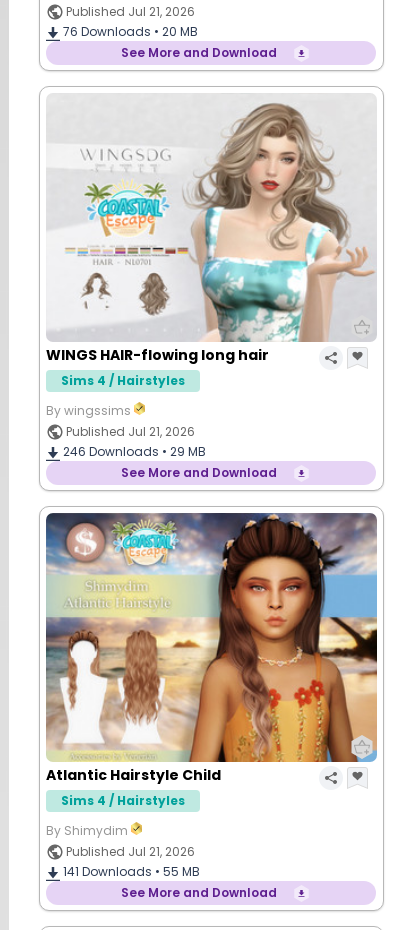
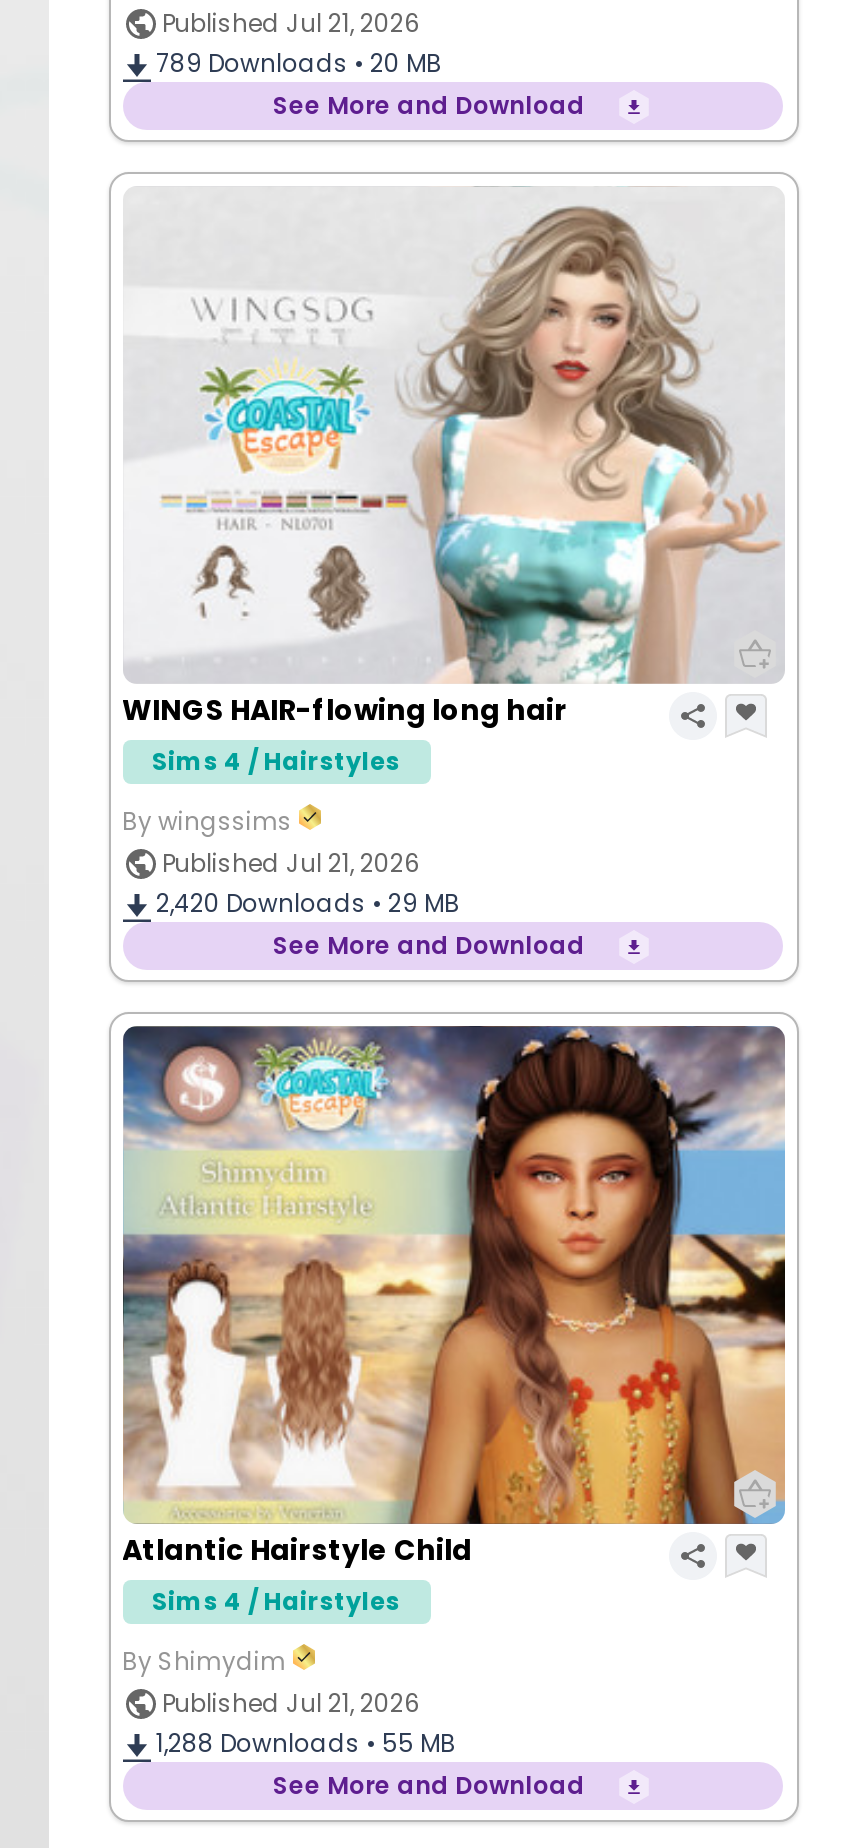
[62,23,197,40] 76 Downloads • 20 MB -> [156,46,442,80] 789 Downloads • 20 MB
[62,443,205,460] 246 Downloads • 29 MB -> [156,886,460,920] 2,420 Downloads • 29 MB
[62,863,199,880] 141 Downloads • 55 MB -> [156,1726,456,1760] 1,288 Downloads • 55 MB

